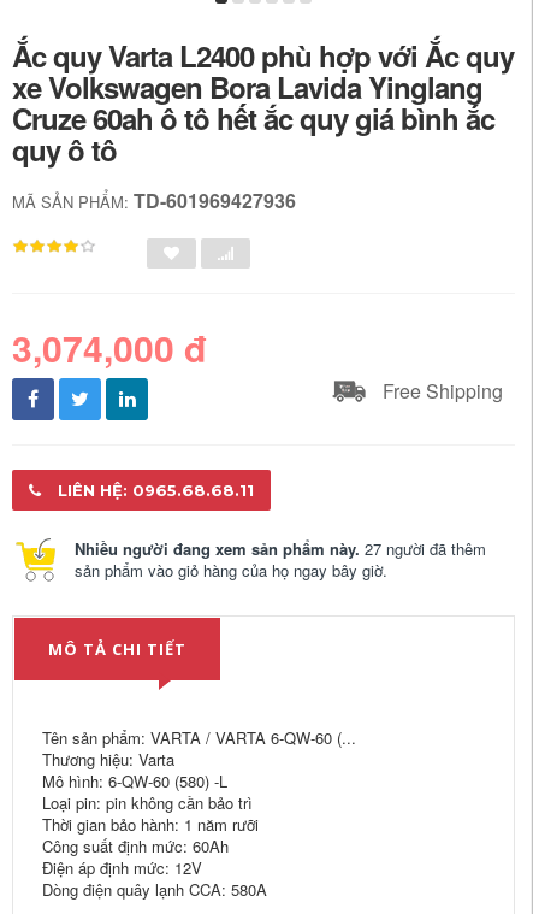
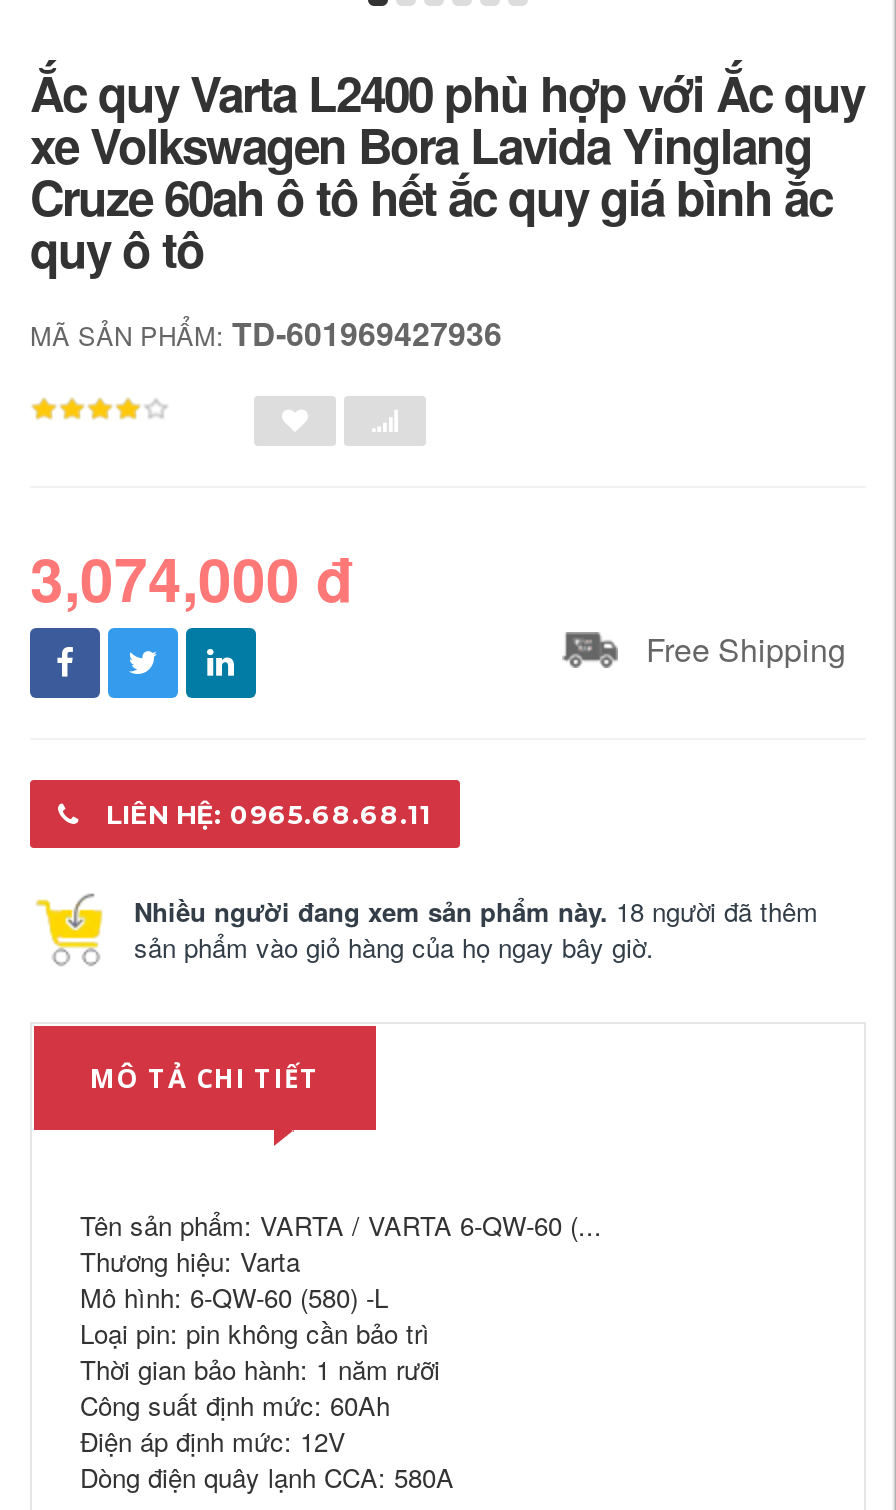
[75,537,486,560] Nhiều người đang xem sản phẩm này. 27 người đã thêm -> [134,892,818,930] Nhiều người đang xem sản phẩm này. 18 người đã thêm

